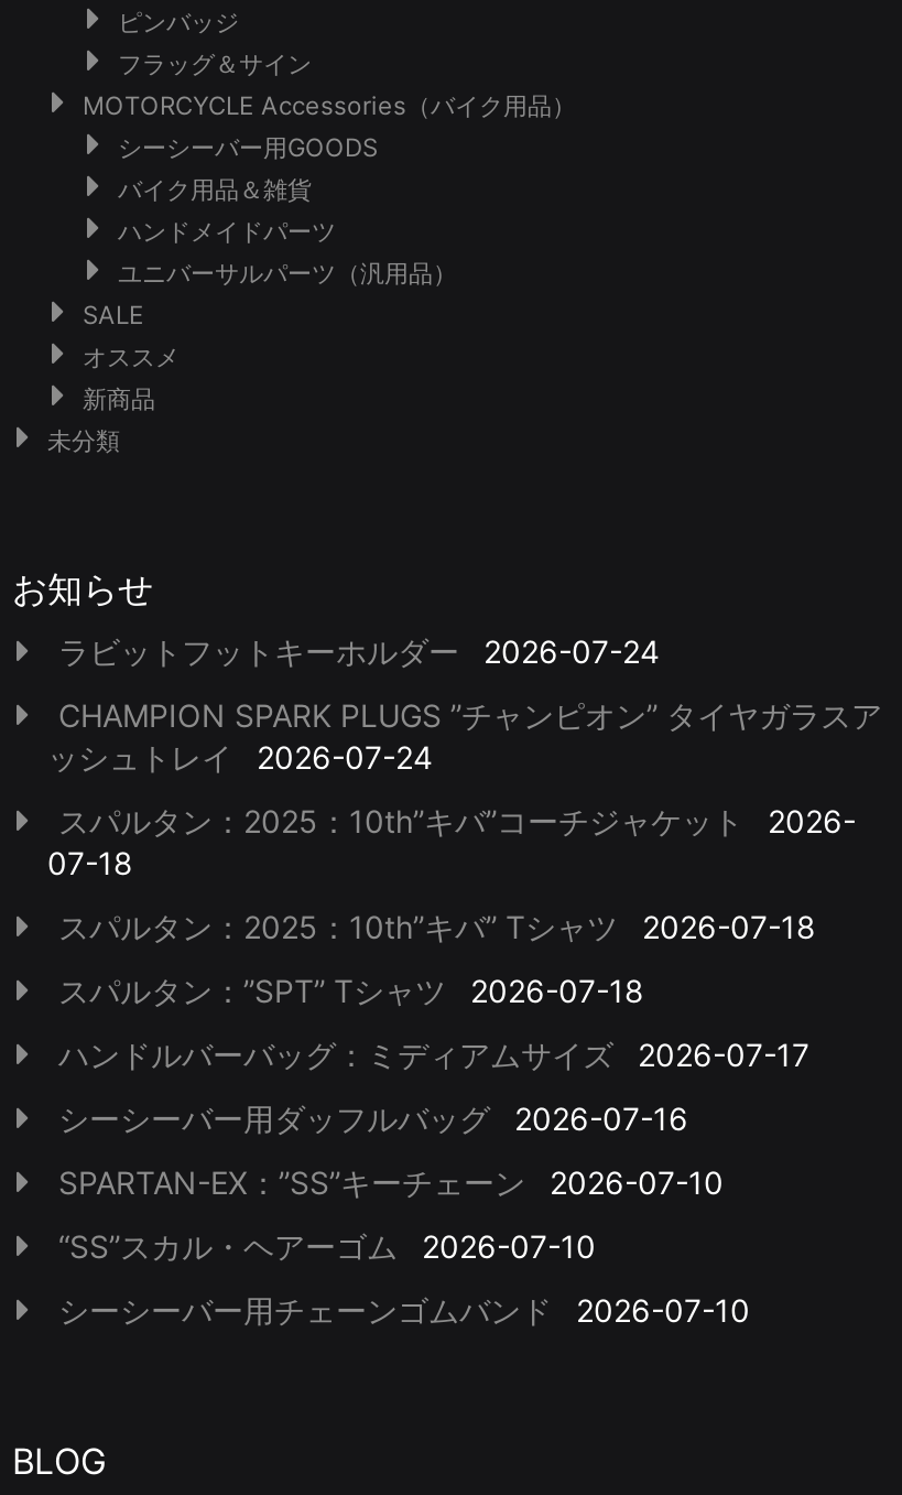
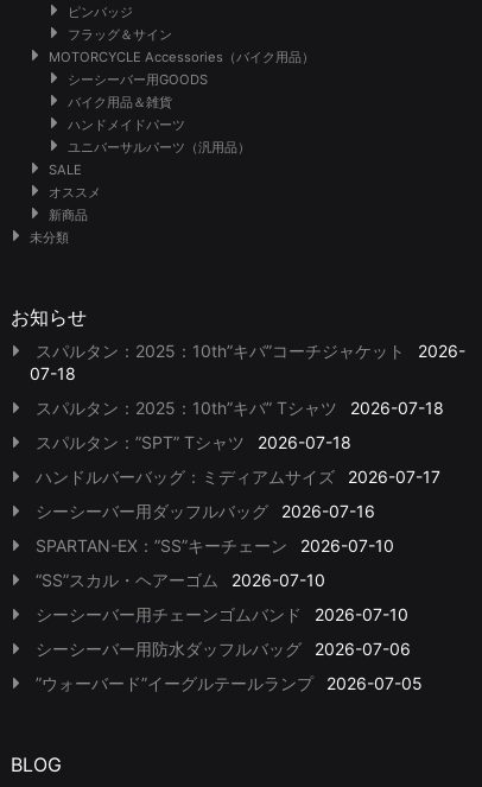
[47,631,882,775] ラビットフットキーホルダー | 2026-07-24 | CHAMPION SPARK PLUGS ”チャンピオン” タイヤガラスア | ッシュトレイ | 2026-07-24 -> none
moved [47,801,856,1328] -> [30,340,465,624]: スパルタン：2025：10th”キバ”コーチジャケット | 2026- | 07-18 | ... | シーシーバー用チェーンゴムバンド | 2026-07-10
none -> [36,638,423,693] シーシーバー用防水ダッフルバッグ | 2026-07-06 | ”ウォーバード”イーグルテールランプ | 2026-07-05

